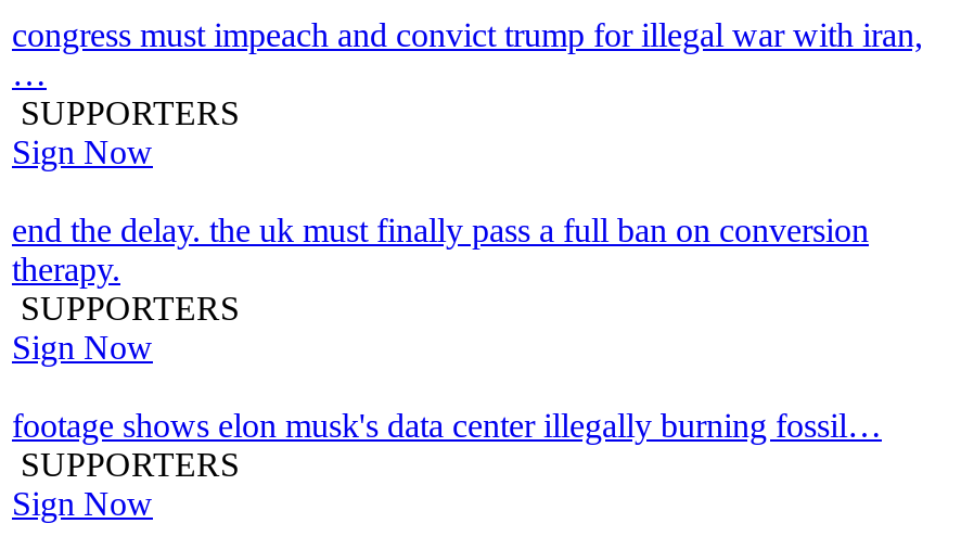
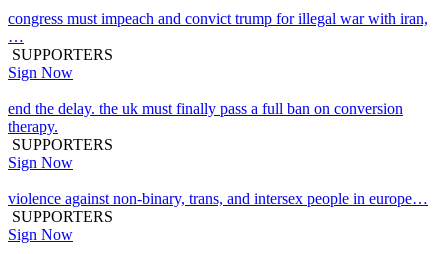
[12,407,882,444] footage shows elon musk's data center illegally burning fossil… -> [8,190,428,207] violence against non-binary, trans, and intersex people in europe…

